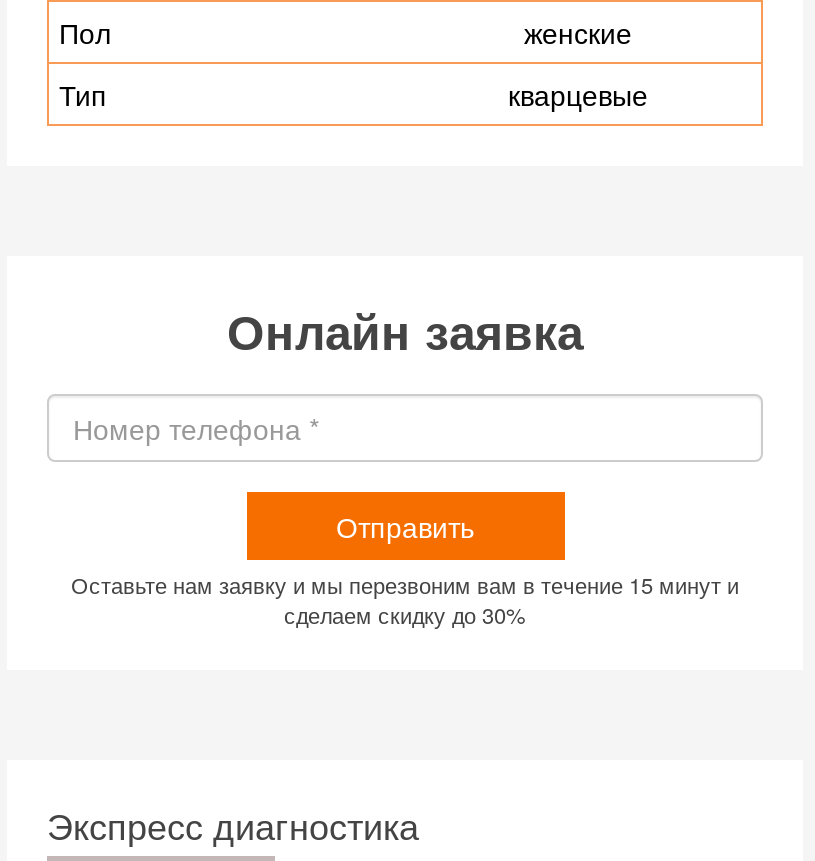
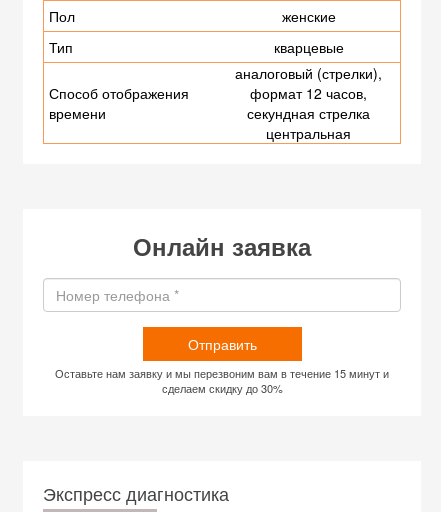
none -> [49,83,189,123] Способ отображения | времени
none -> [235,63,382,143] аналоговый (стрелки), | формат 12 часов, | секундная стрелка | центральная

